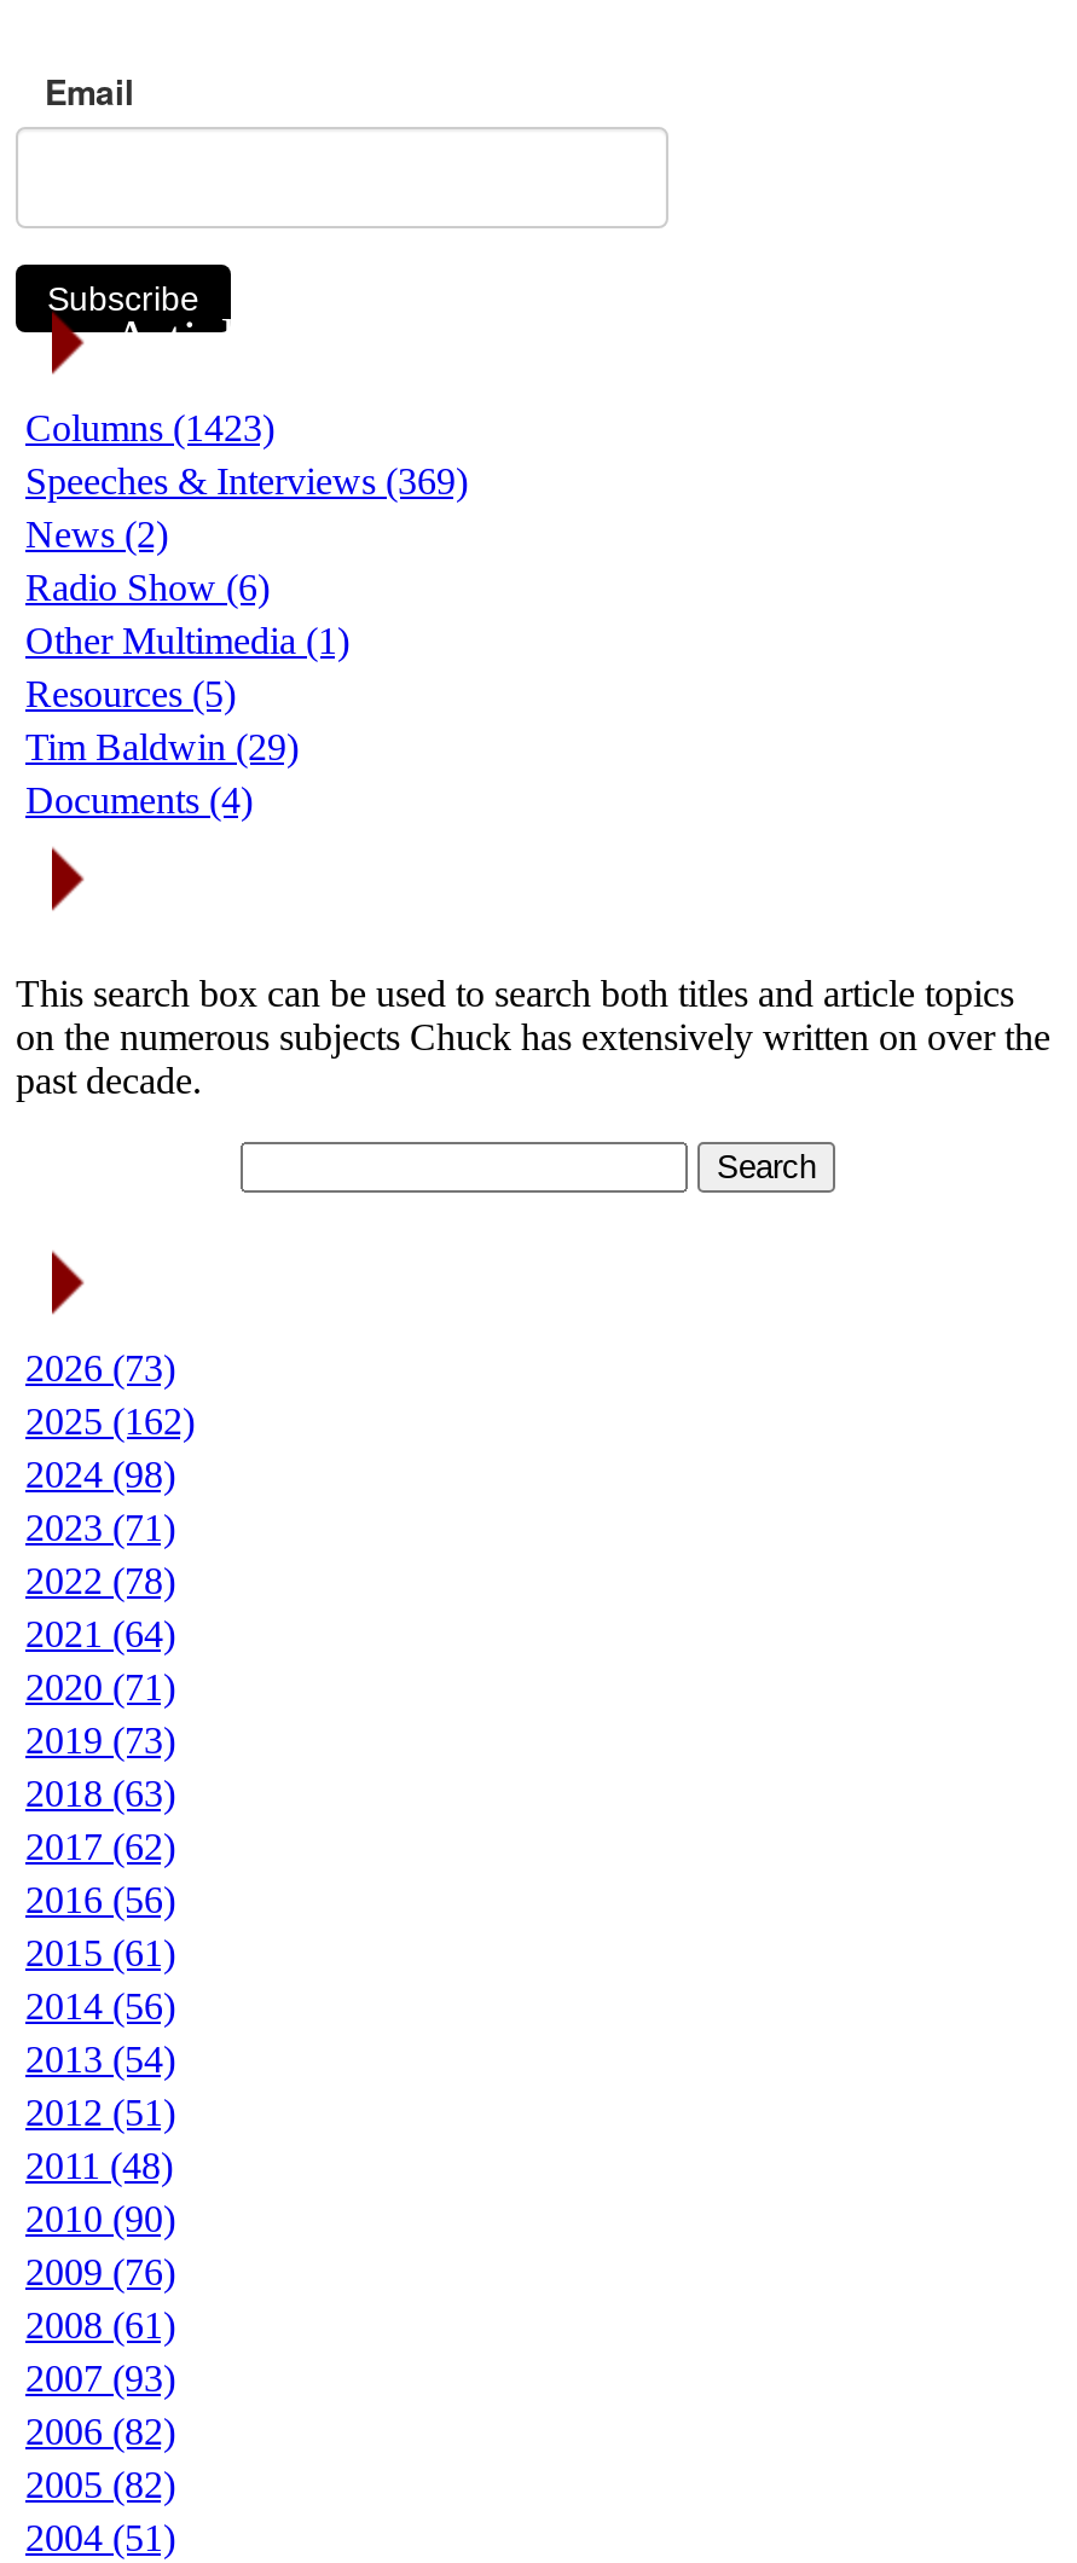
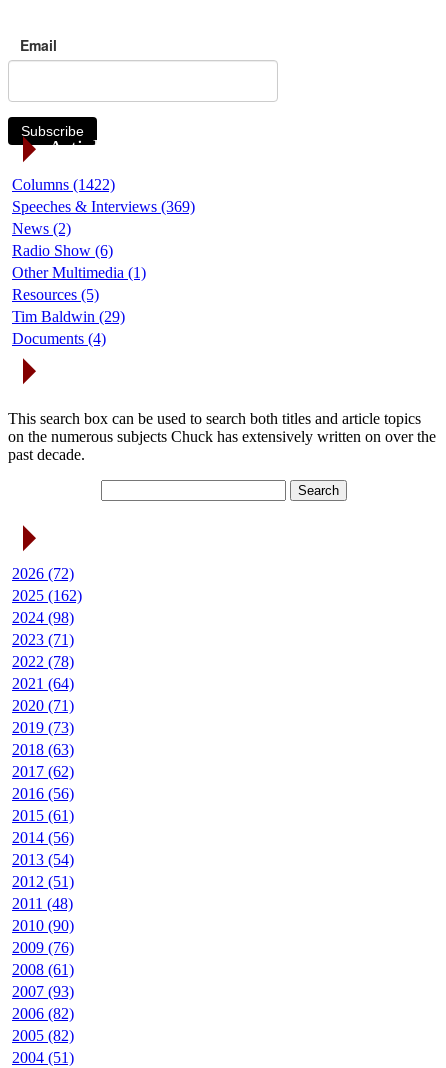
[25,406,274,447] Columns (1423) -> [12,176,115,193] Columns (1422)
[25,1346,175,1387] 2026 (73) -> [12,565,74,582] 2026 (72)

